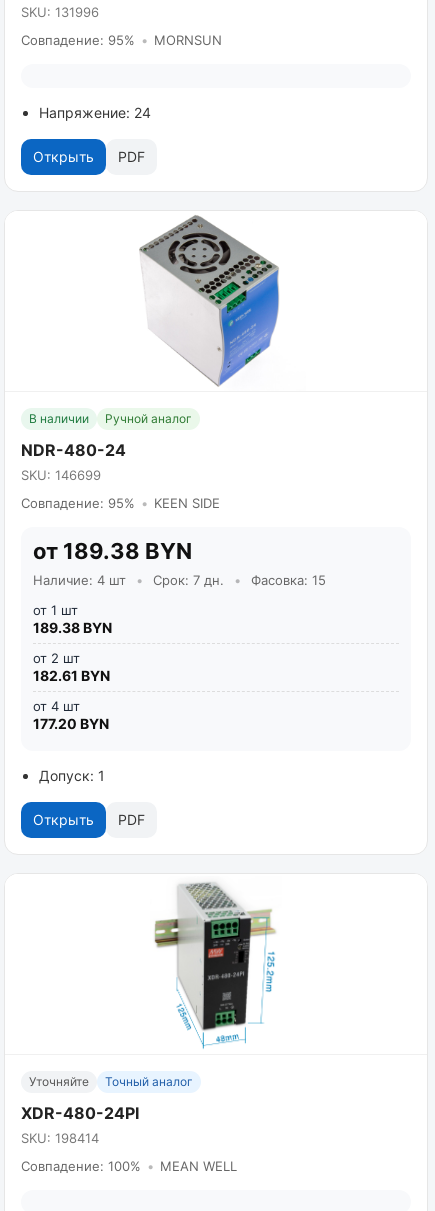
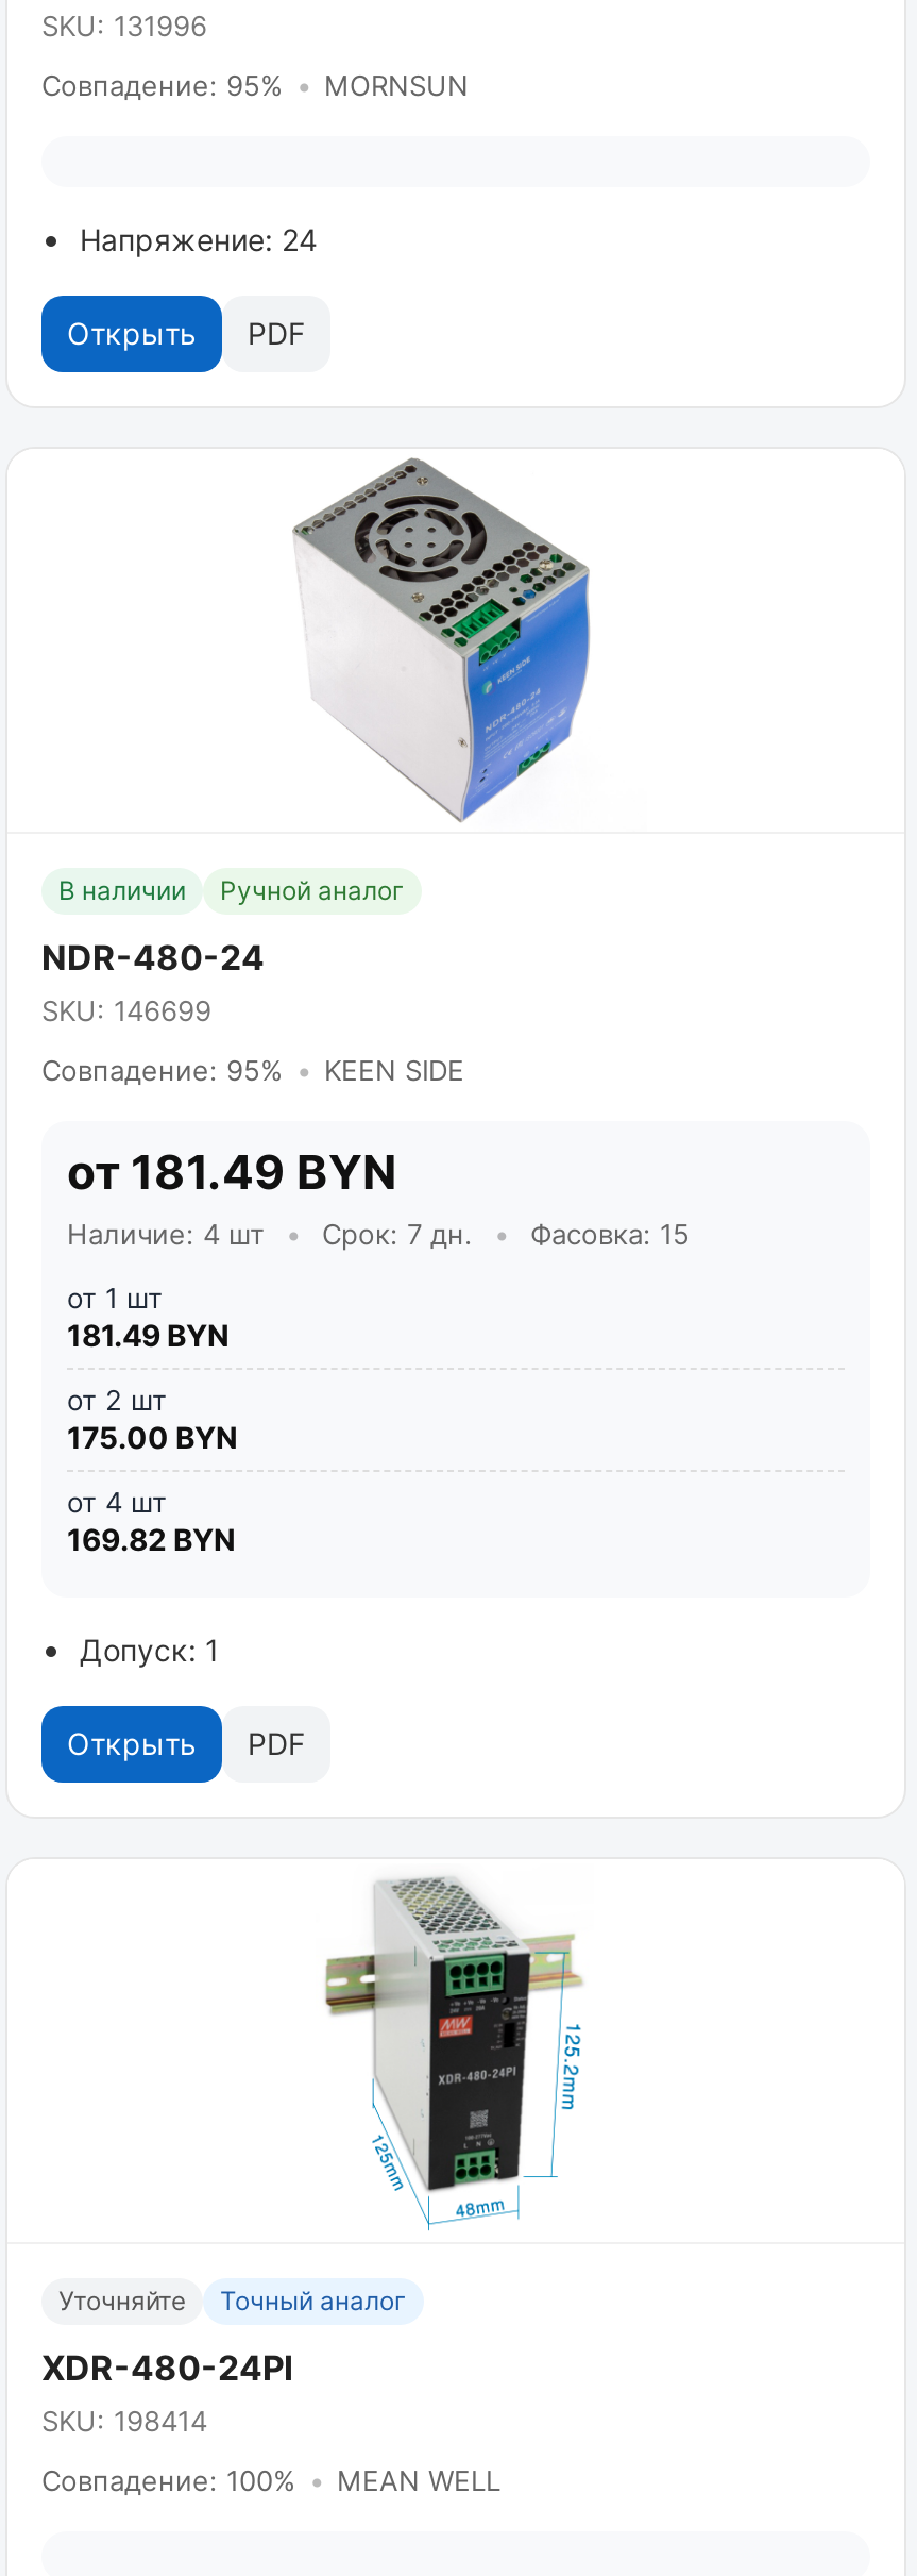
[33,538,192,564] от 189.38 BYN -> [67,1144,396,1200] от 181.49 BYN
[33,619,112,636] 189.38 BYN -> [67,1317,228,1353] 181.49 BYN
[33,667,110,684] 182.61 BYN -> [67,1419,237,1455] 175.00 BYN
[33,715,109,732] 177.20 BYN -> [67,1521,235,1557] 169.82 BYN

